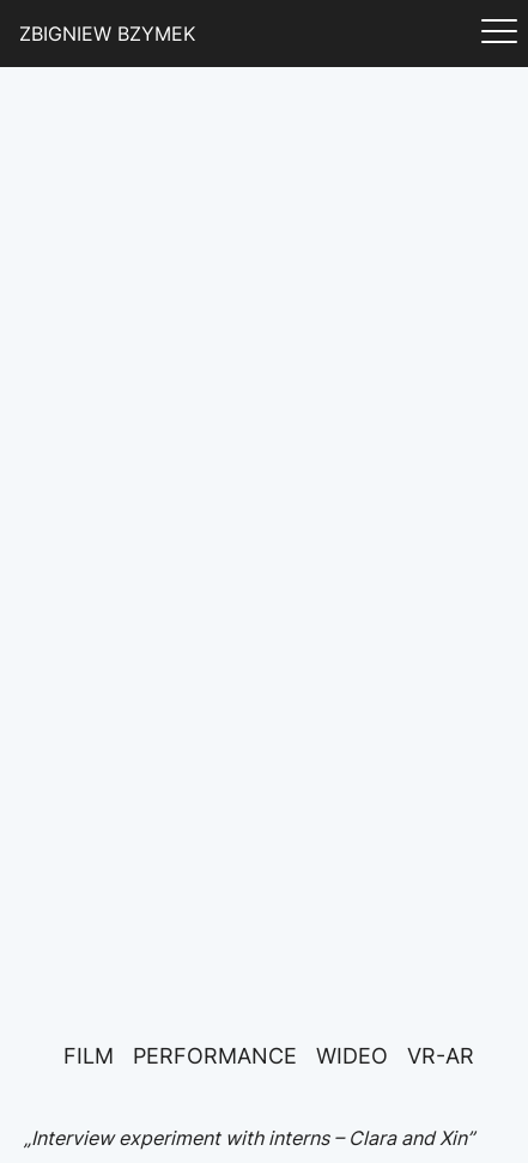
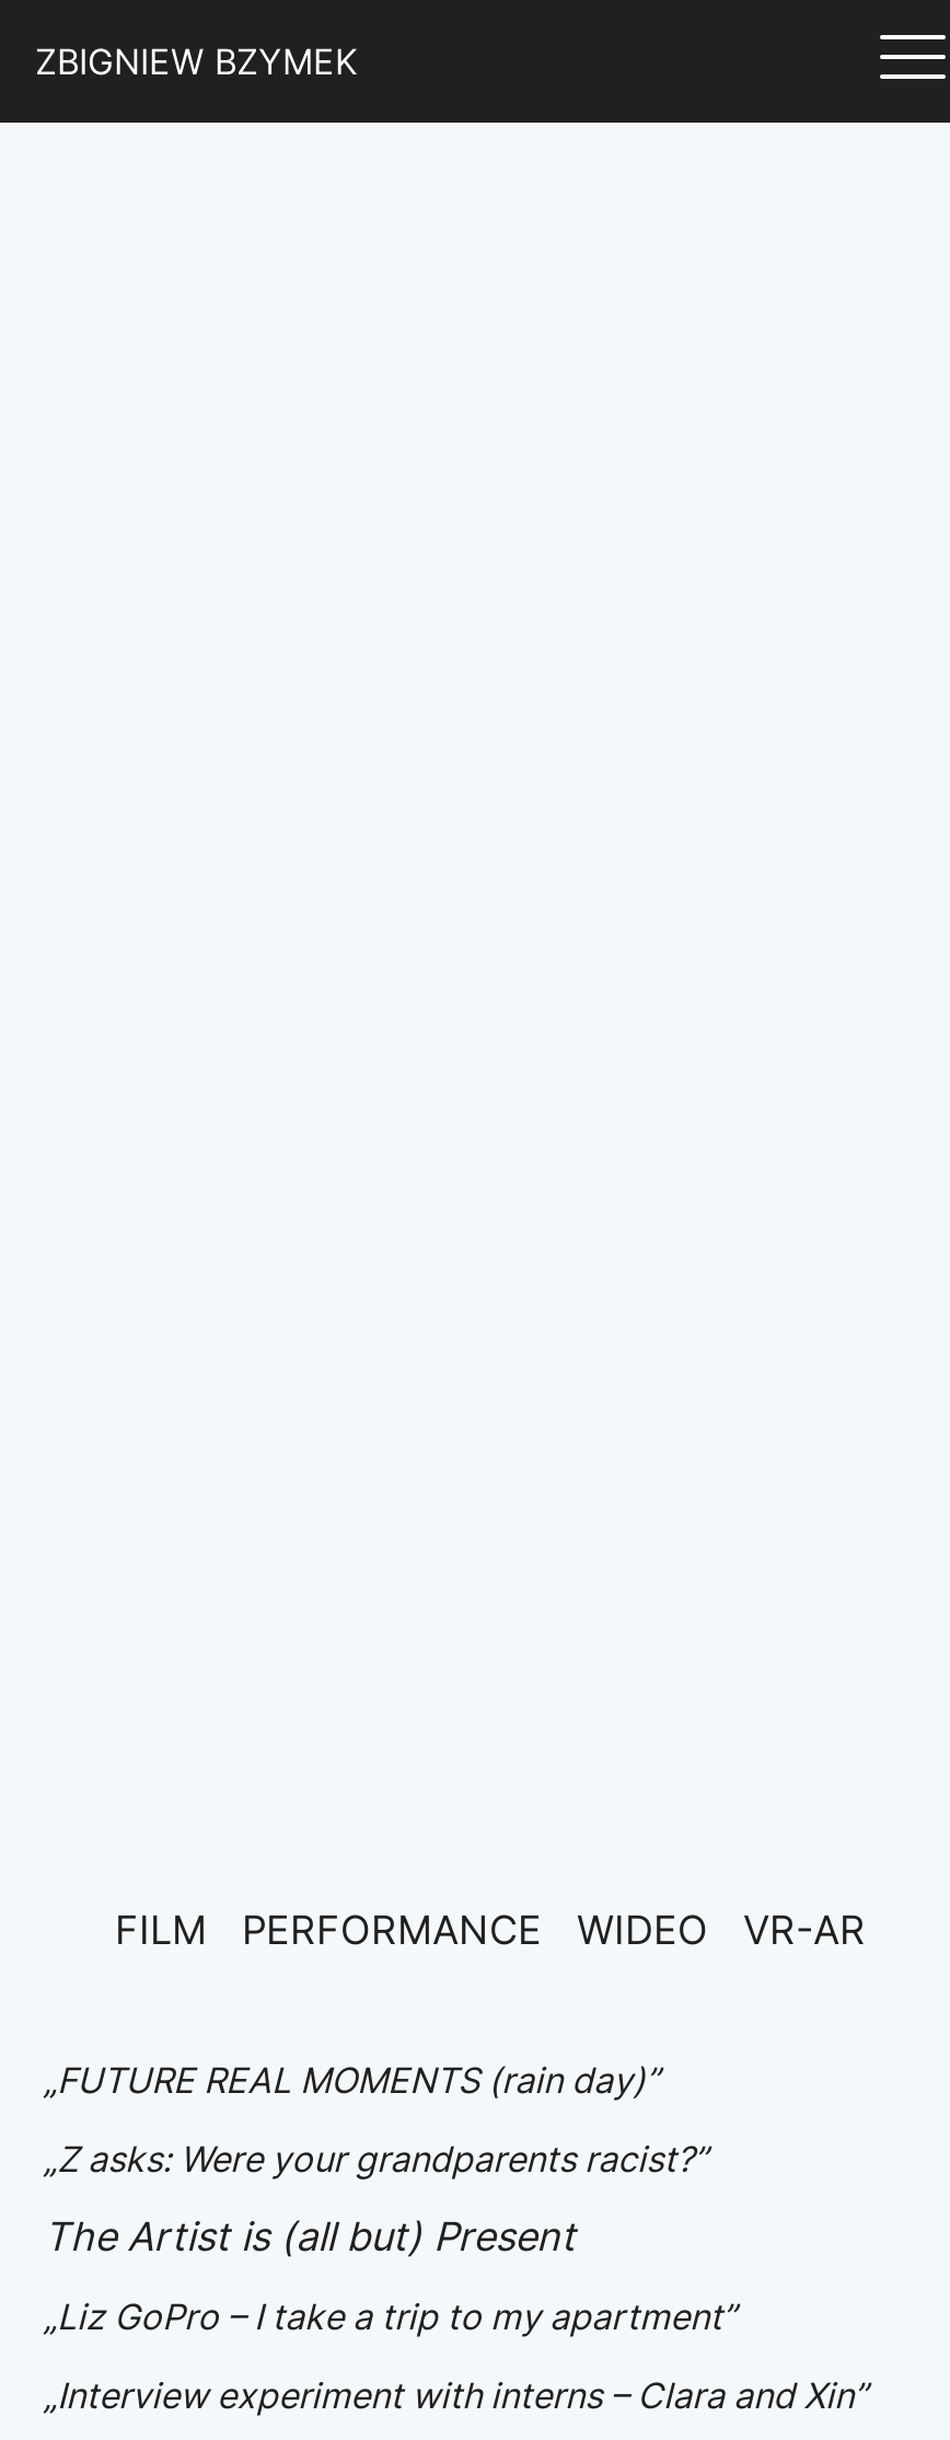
none -> [44,2057,735,2337] „FUTURE REAL MOMENTS (rain day)” | „Z asks: Were your grandparents racist?” | The Artist is (all but) Present | „Liz GoPro – I take a trip to my apartment”

